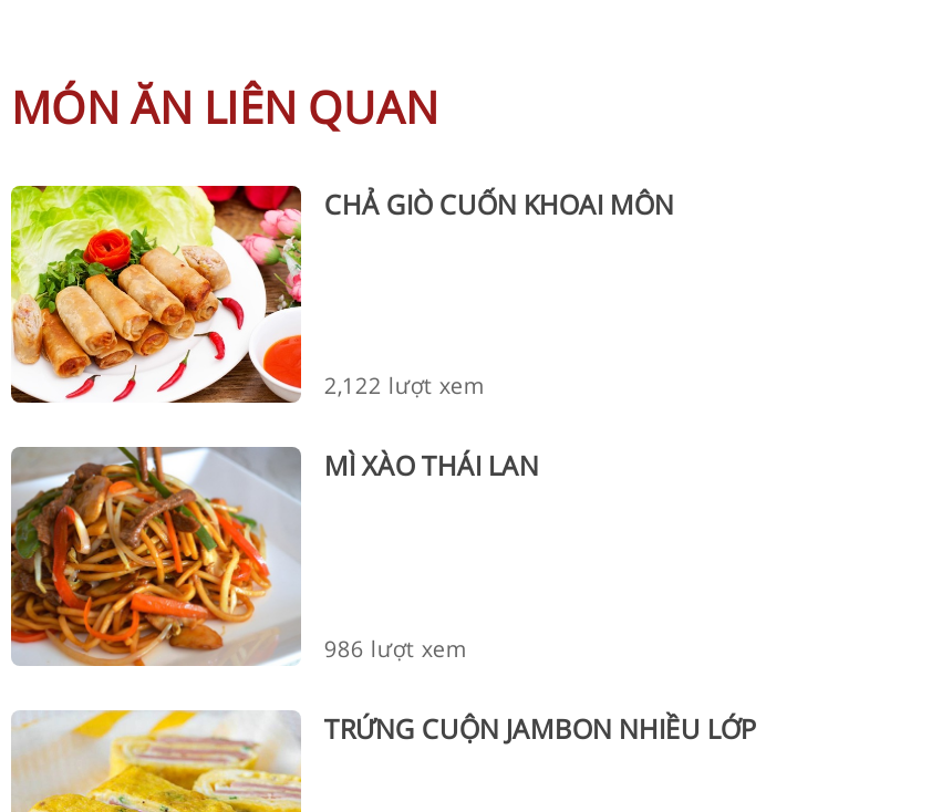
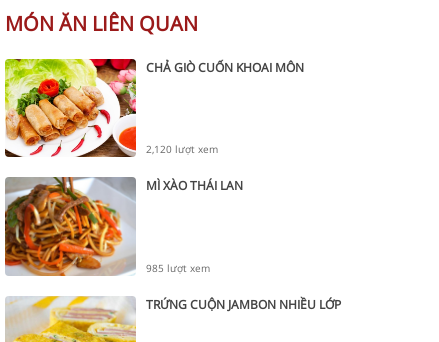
[324,370,484,401] 2,122 lượt xem -> [146,142,218,156] 2,120 lượt xem
[324,633,466,664] 986 lượt xem -> [146,261,210,275] 985 lượt xem

